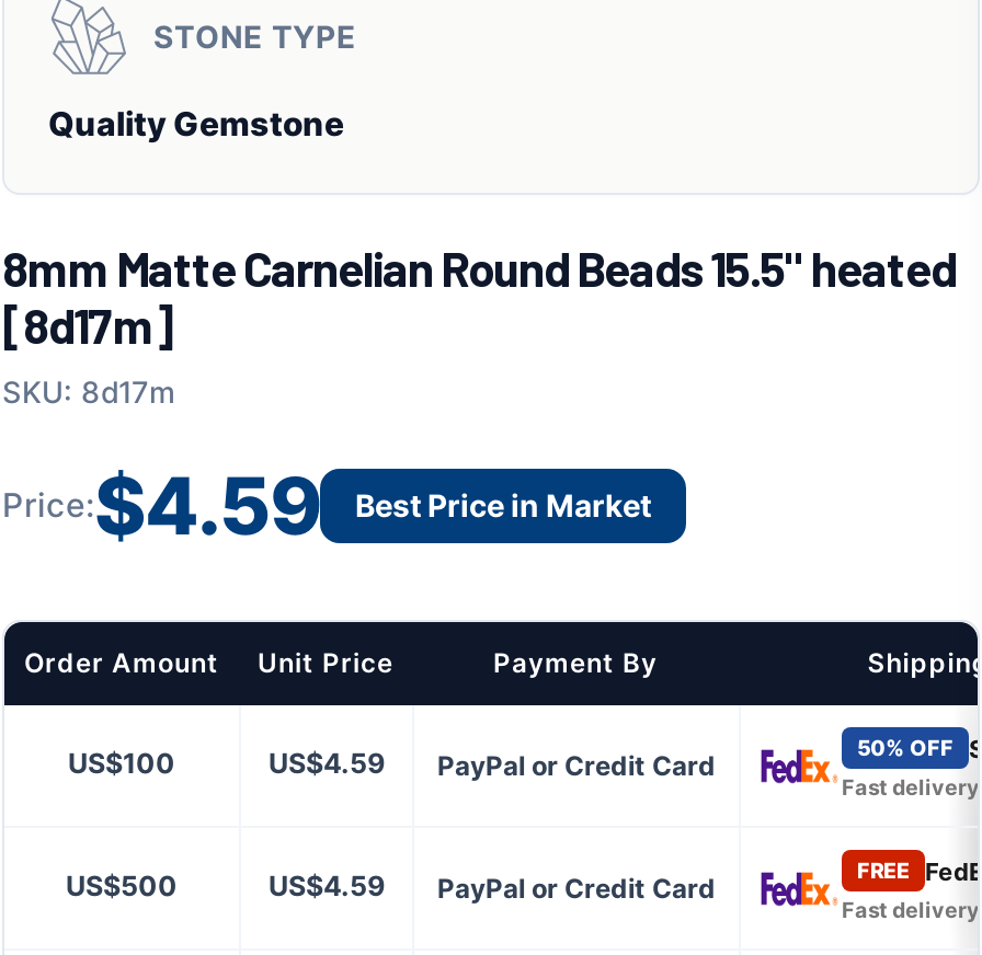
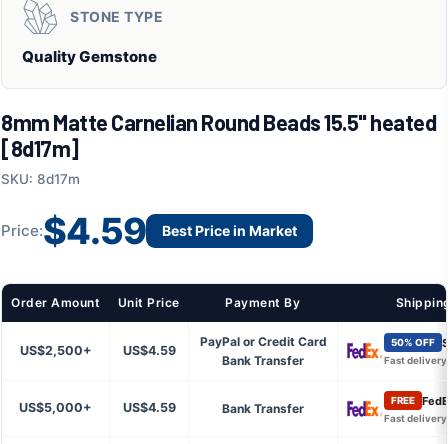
[68,747,175,780] US$100 -> [19,343,91,358] US$2,500+
none -> [222,353,304,368] Bank Transfer
[66,870,178,902] US$500 -> [19,400,92,415] US$5,000+
[437,872,716,905] PayPal or Credit Card -> [222,401,304,416] Bank Transfer

